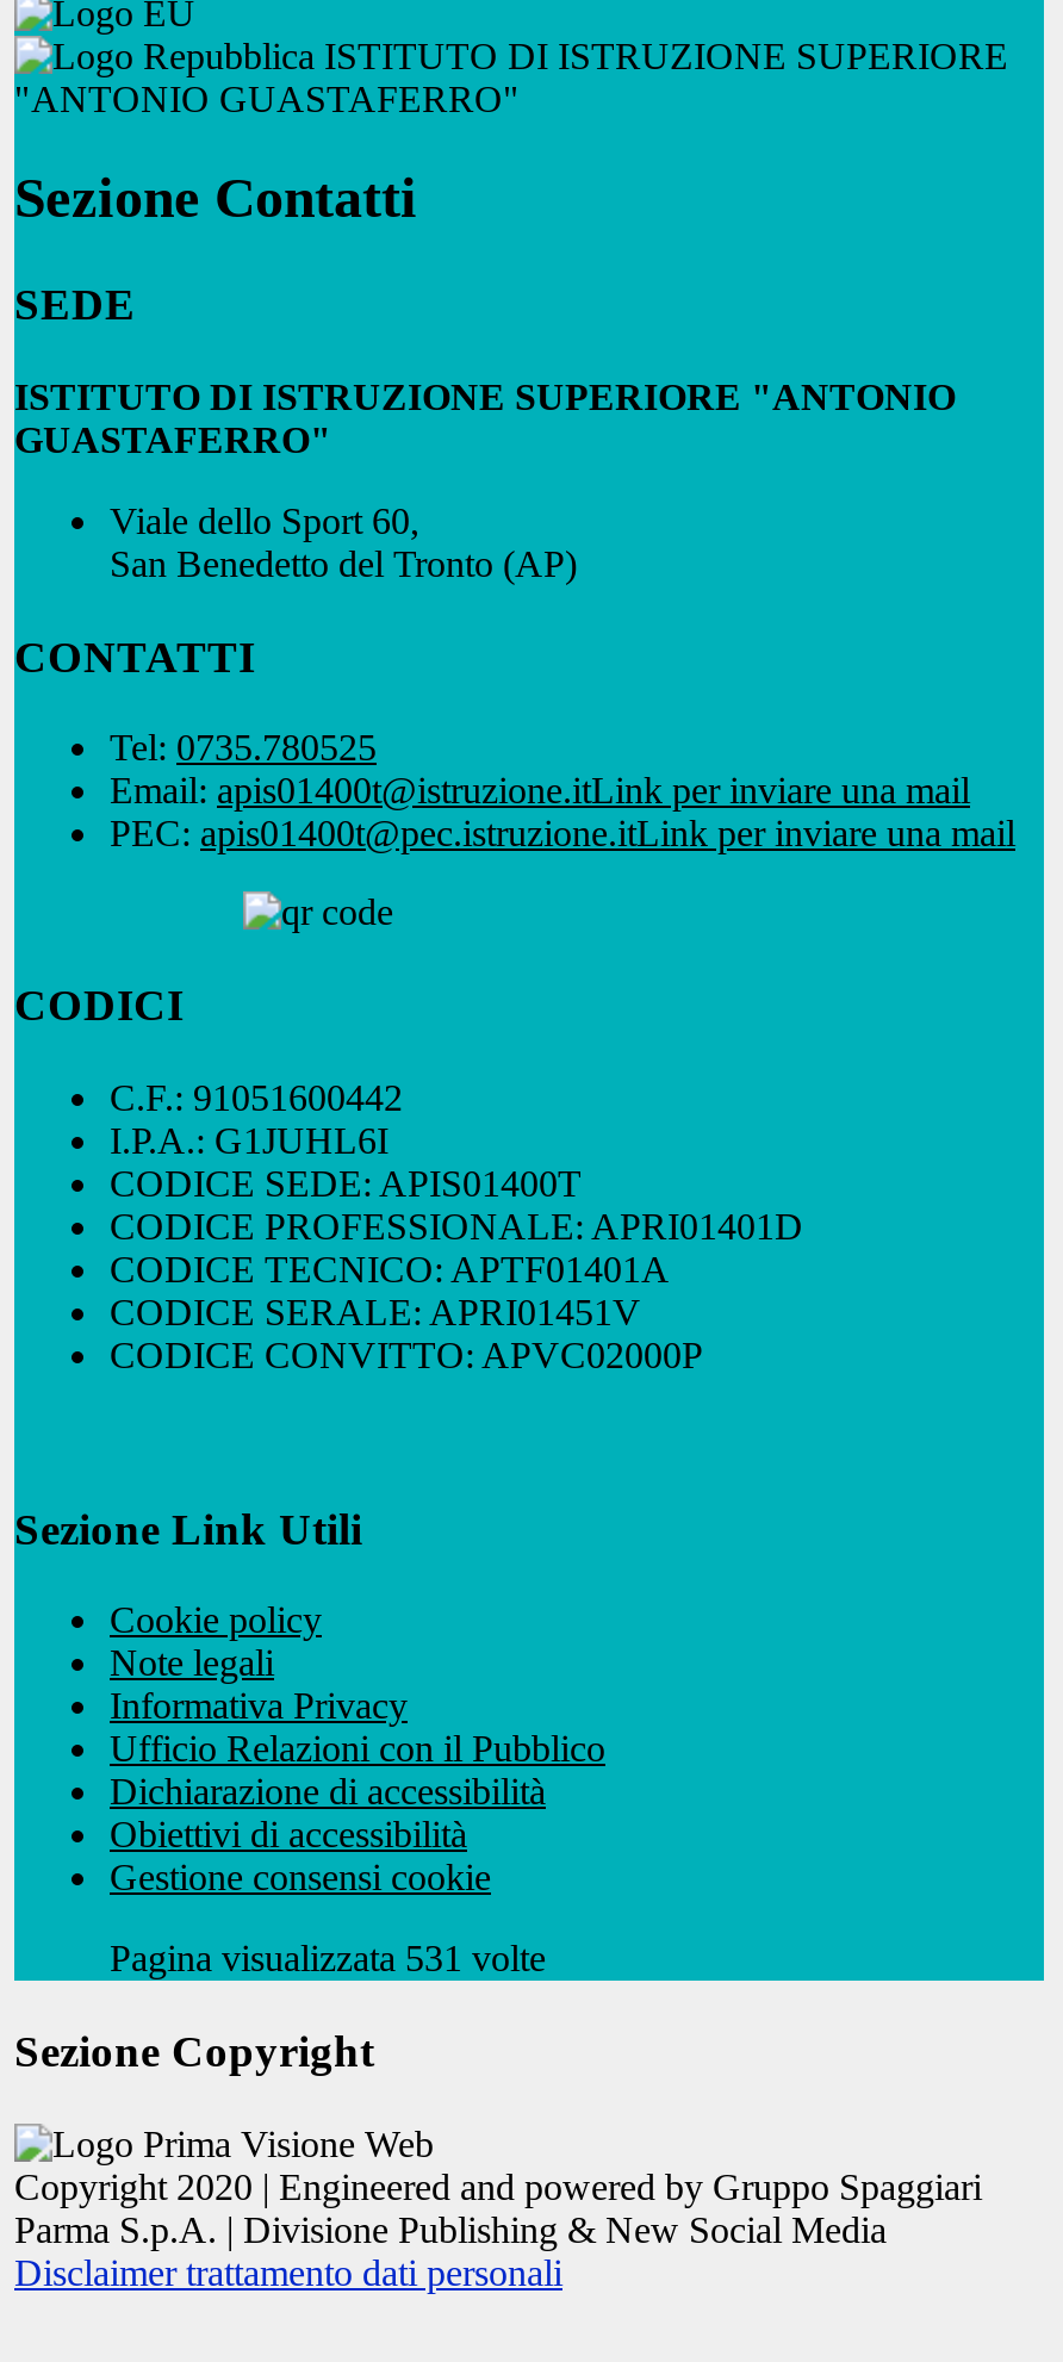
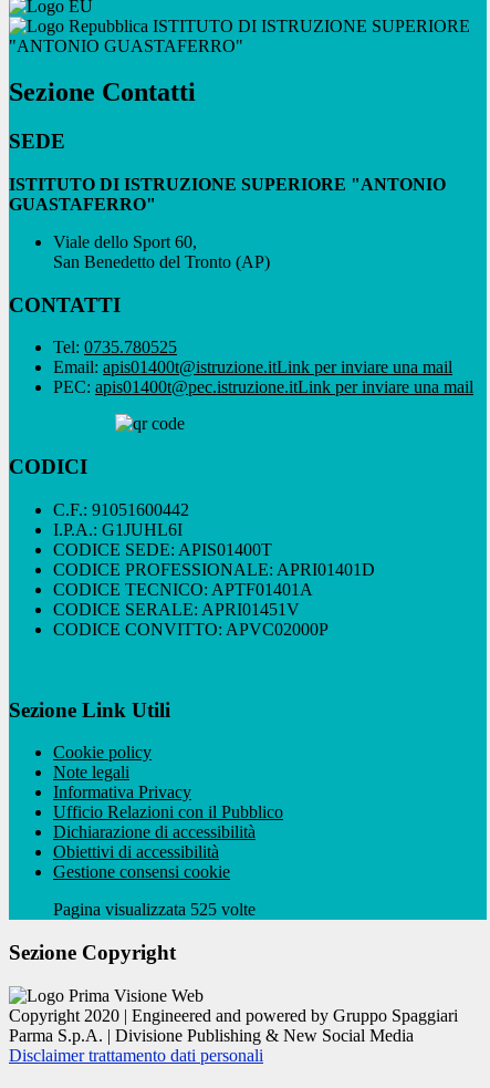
[110,1938,546,1979] Pagina visualizzata 531 volte -> [53,900,256,919] Pagina visualizzata 525 volte

